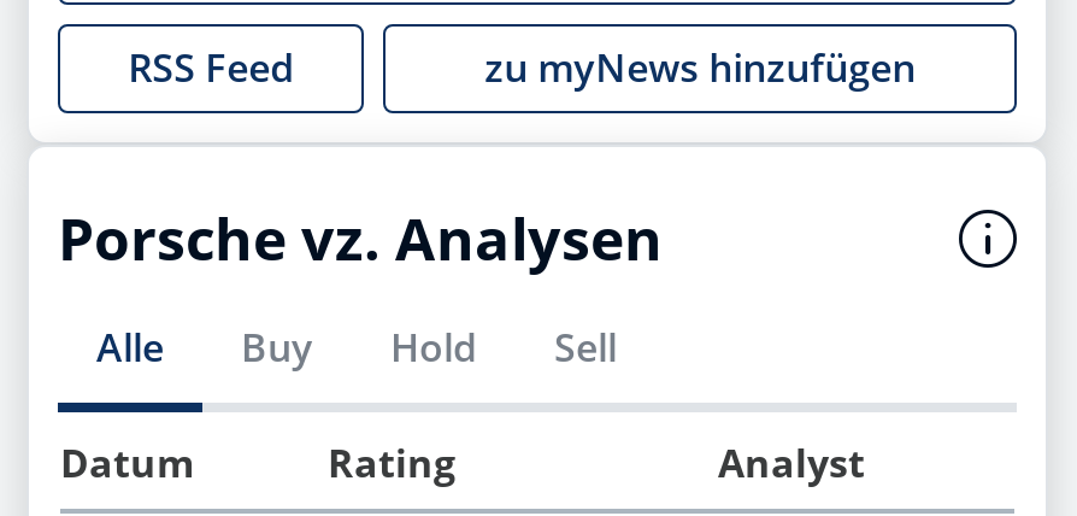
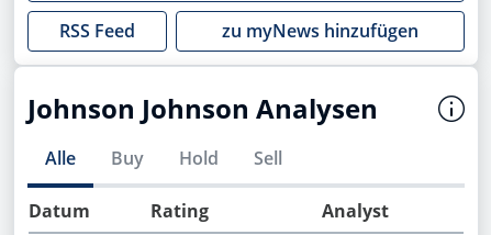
[58,197,663,276] Porsche vz. Analysen -> [27,89,378,126] Johnson Johnson Analysen

